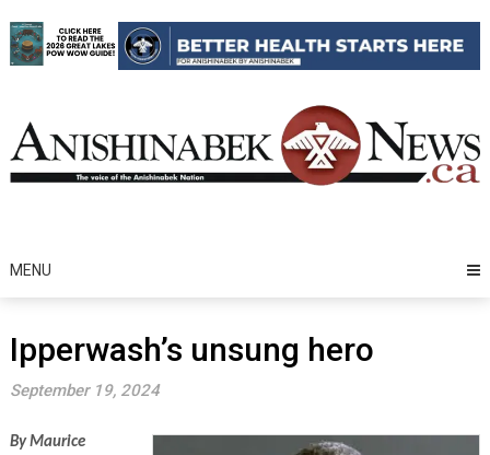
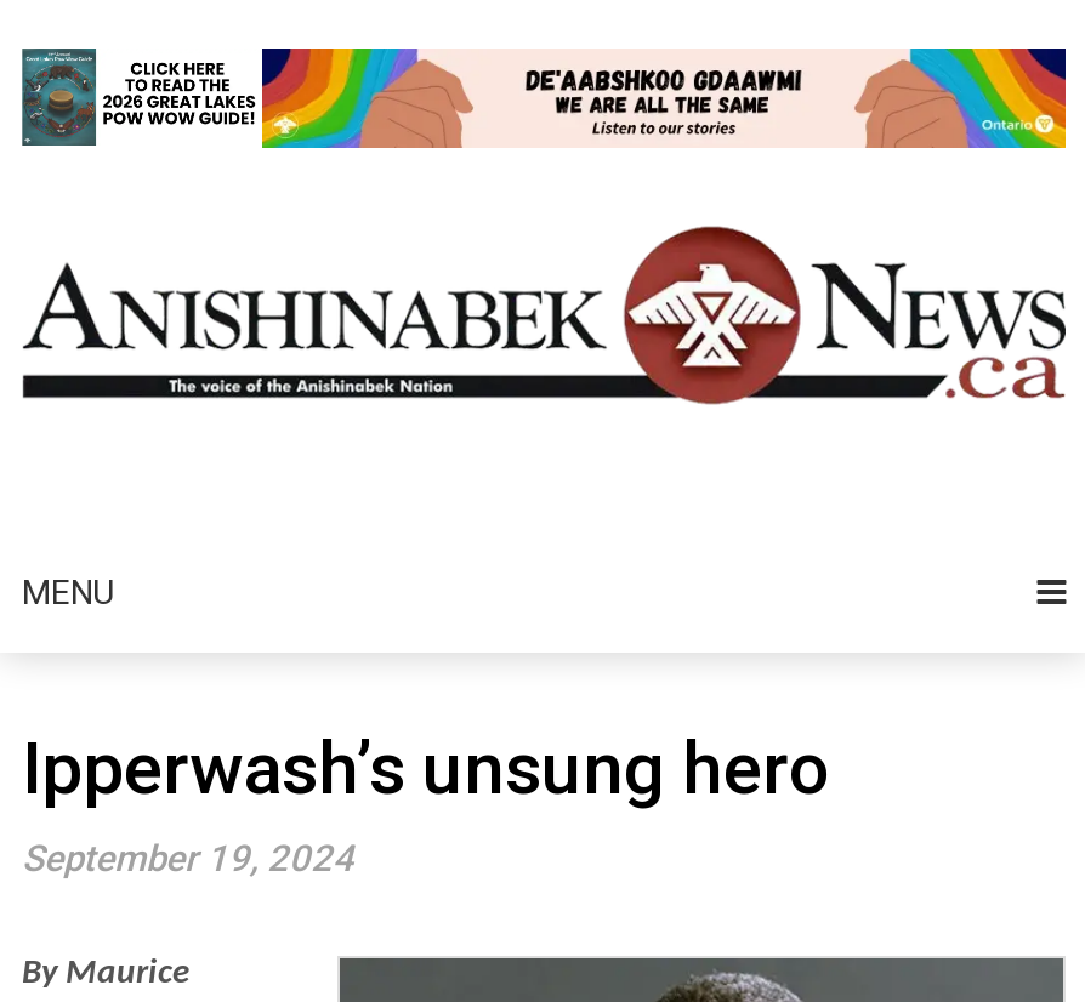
[117,21,481,71] [image] -> [260,46,1068,150] [image]

